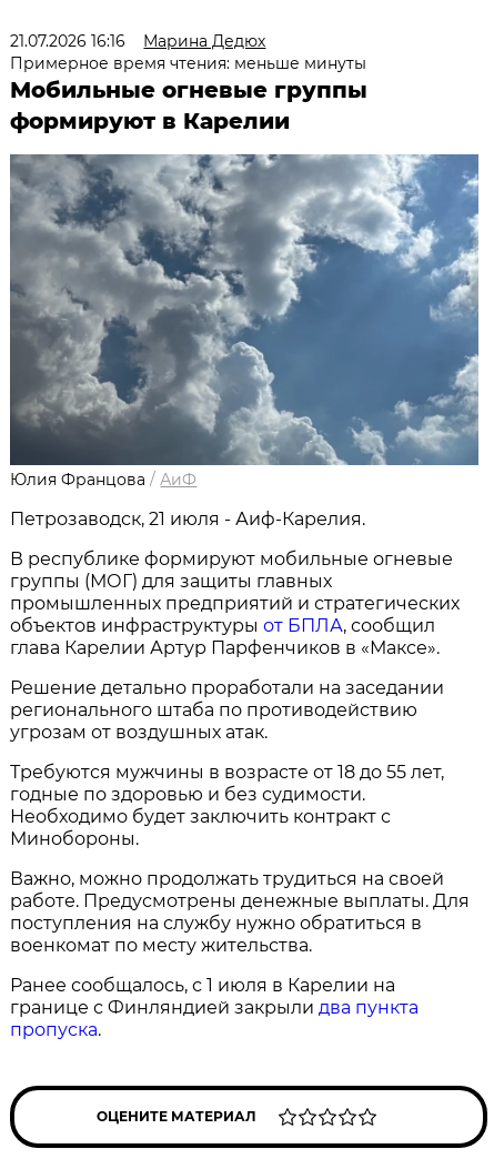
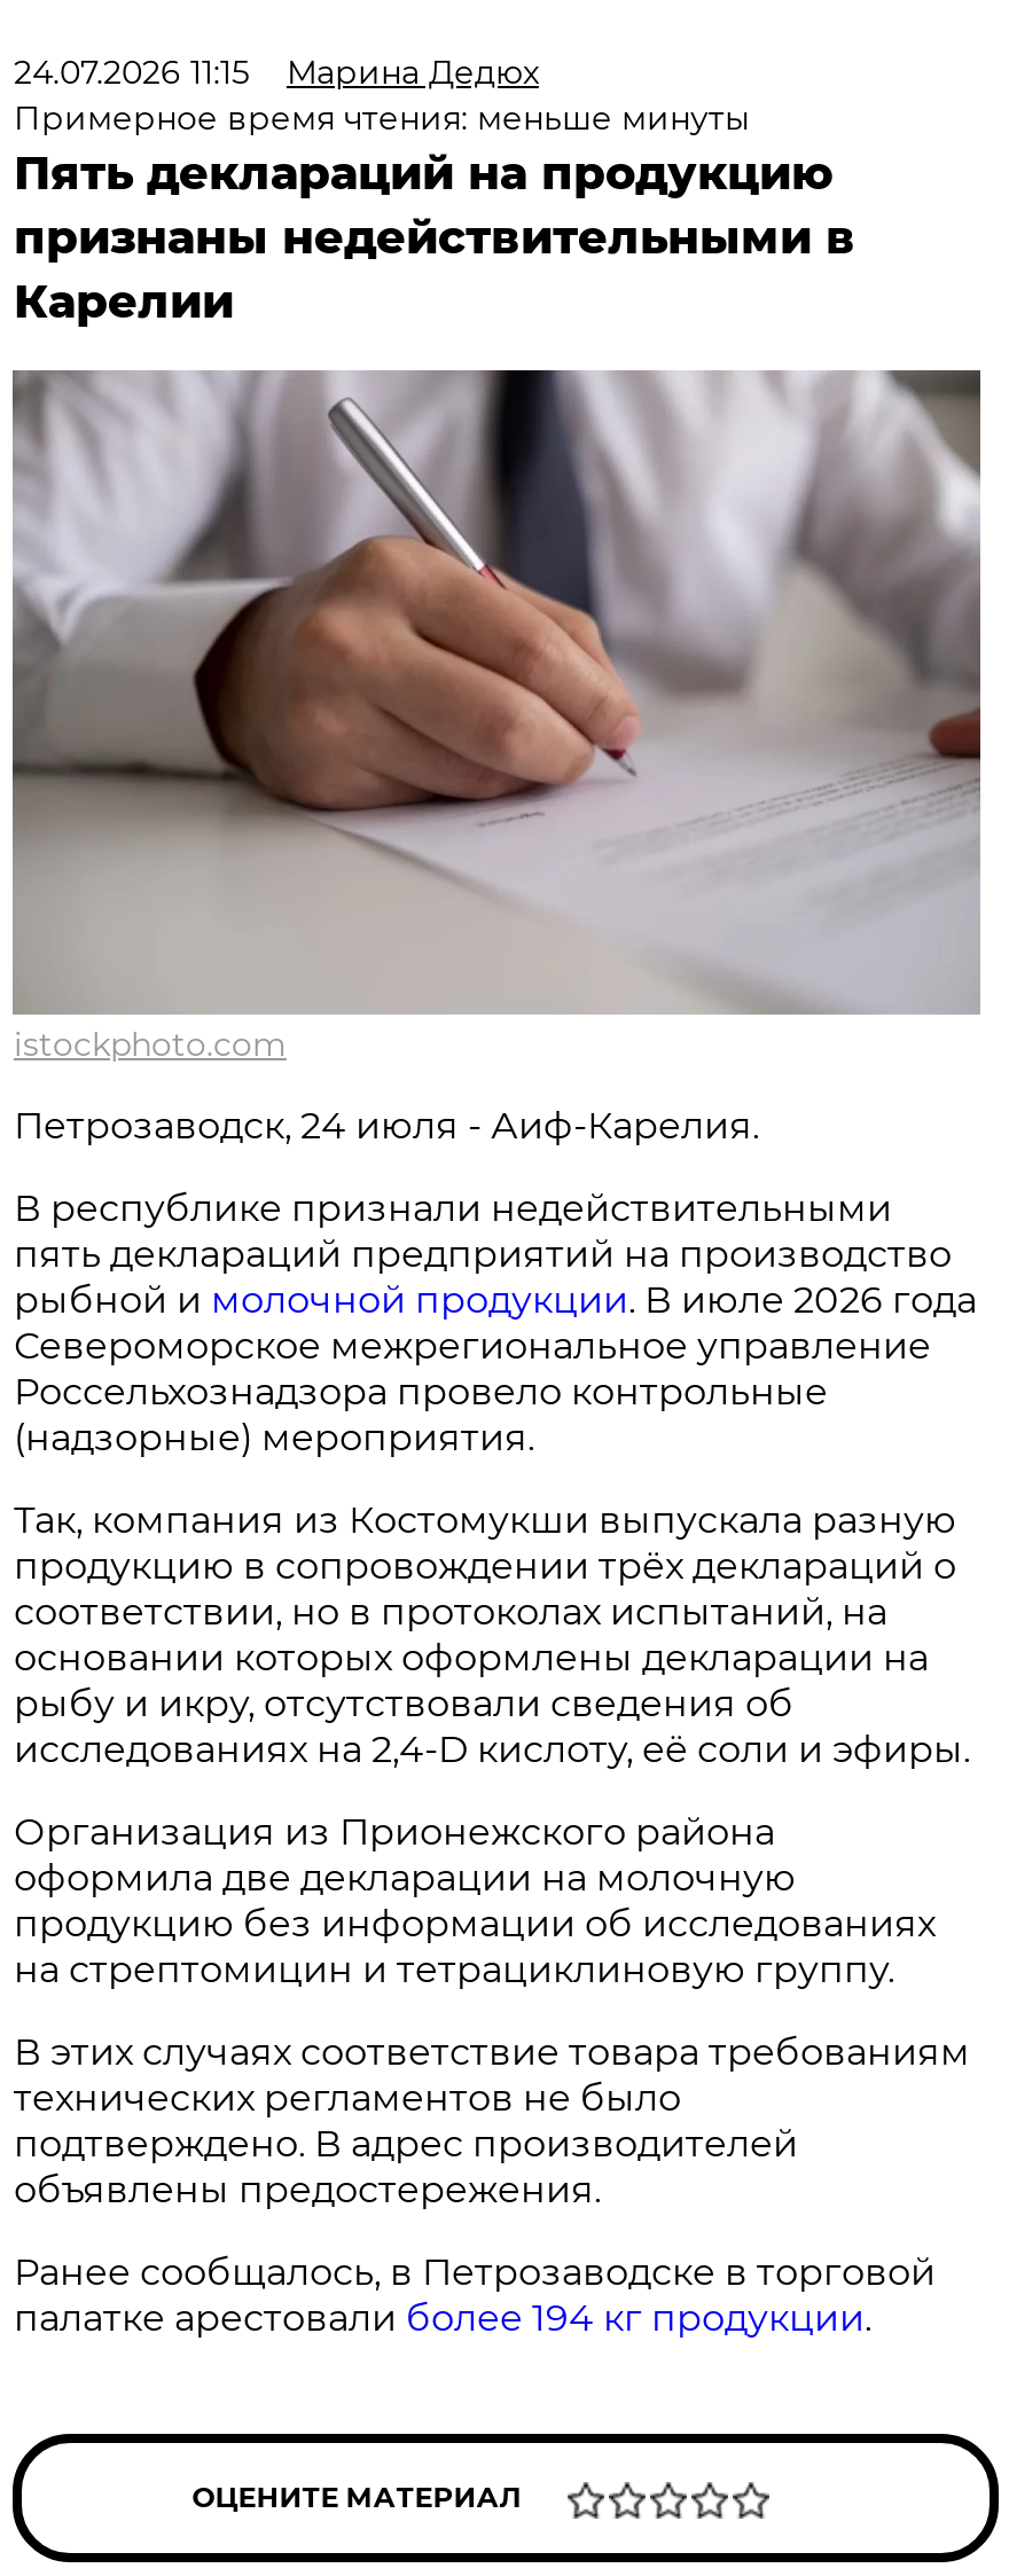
[10,31,266,51] 21.07.2026 16:16 Марина Дедюх -> [14,53,539,94] 24.07.2026 11:15 Марина Дедюх
[10,76,368,134] Мобильные огневые группы | формируют в Карелии -> [14,147,855,330] Пять деклараций на продукцию | признаны недействительными в | Карелии
[10,153,478,489] [image] | Юлия Францова / АиФ -> [13,368,983,1066] [image] | istockphoto.com
[10,508,366,529] Петрозаводск, 21 июля - Аиф-Карелия. -> [14,1105,759,1149] Петрозаводск, 24 июля - Аиф-Карелия.
[10,548,460,658] В республике формируют мобильные огневые | группы (МОГ) для защиты главных | промышленных предприятий и стратегических | объектов инфраструктуры от БПЛА, сообщил | глава Карелии Артур Парфенчиков в «Максе». -> [14,1188,977,1461] В республике признали недействительными | пять деклараций предприятий на производство | рыбной и молочной продукции. В июле 2026 года | Североморское межрегиональное управление | Россельхознадзора провело контрольные | (надзорные) мероприятия.
[10,677,444,742] Решение детально проработали на заседании | регионального штаба по противодействию | угрозам от воздушных атак. -> [14,1500,970,1773] Так, компания из Костомукши выпускала разную | продукцию в сопровождении трёх деклараций о | соответствии, но в протоколах испытаний, на | основании которых оформлены декларации на | рыбу и икру, отсутствовали сведения об | исследованиях на 2,4-D кислоту, её соли и эфиры.
[10,761,444,849] Требуются мужчины в возрасте от 18 до 55 лет, | годные по здоровью и без судимости. | Необходимо будет заключить контракт с | Минобороны. -> [14,1812,935,1993] Организация из Прионежского района | оформила две декларации на молочную | продукцию без информации об исследованиях | на стрептомицин и тетрациклиновую группу.
[10,868,470,955] Важно, можно продолжать трудиться на своей | работе. Предусмотрены денежные выплаты. Для | поступления на службу нужно обратиться в | военкомат по месту жительства. -> [14,2032,970,2213] В этих случаях соответствие товара требованиям | технических регламентов не было | подтверждено. В адрес производителей | объявлены предостережения.
[10,974,419,1040] Ранее сообщалось, с 1 июля в Карелии на | границе с Финляндией закрыли два пункта | пропуска. -> [14,2252,935,2341] Ранее сообщалось, в Петрозаводске в торговой | палатке арестовали более 194 кг продукции.

